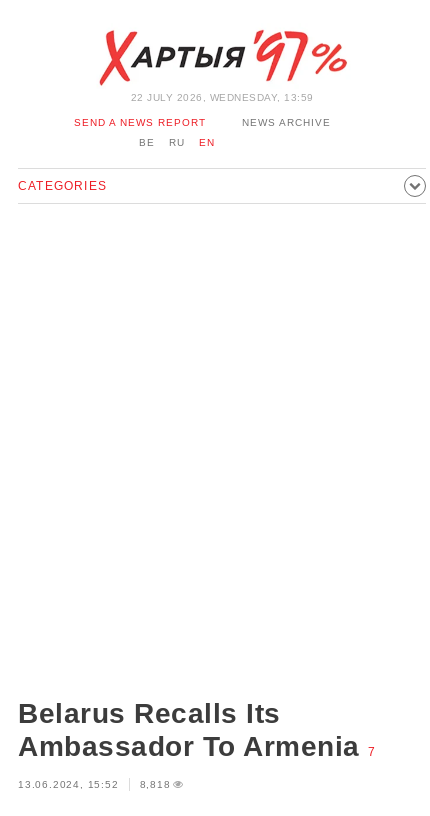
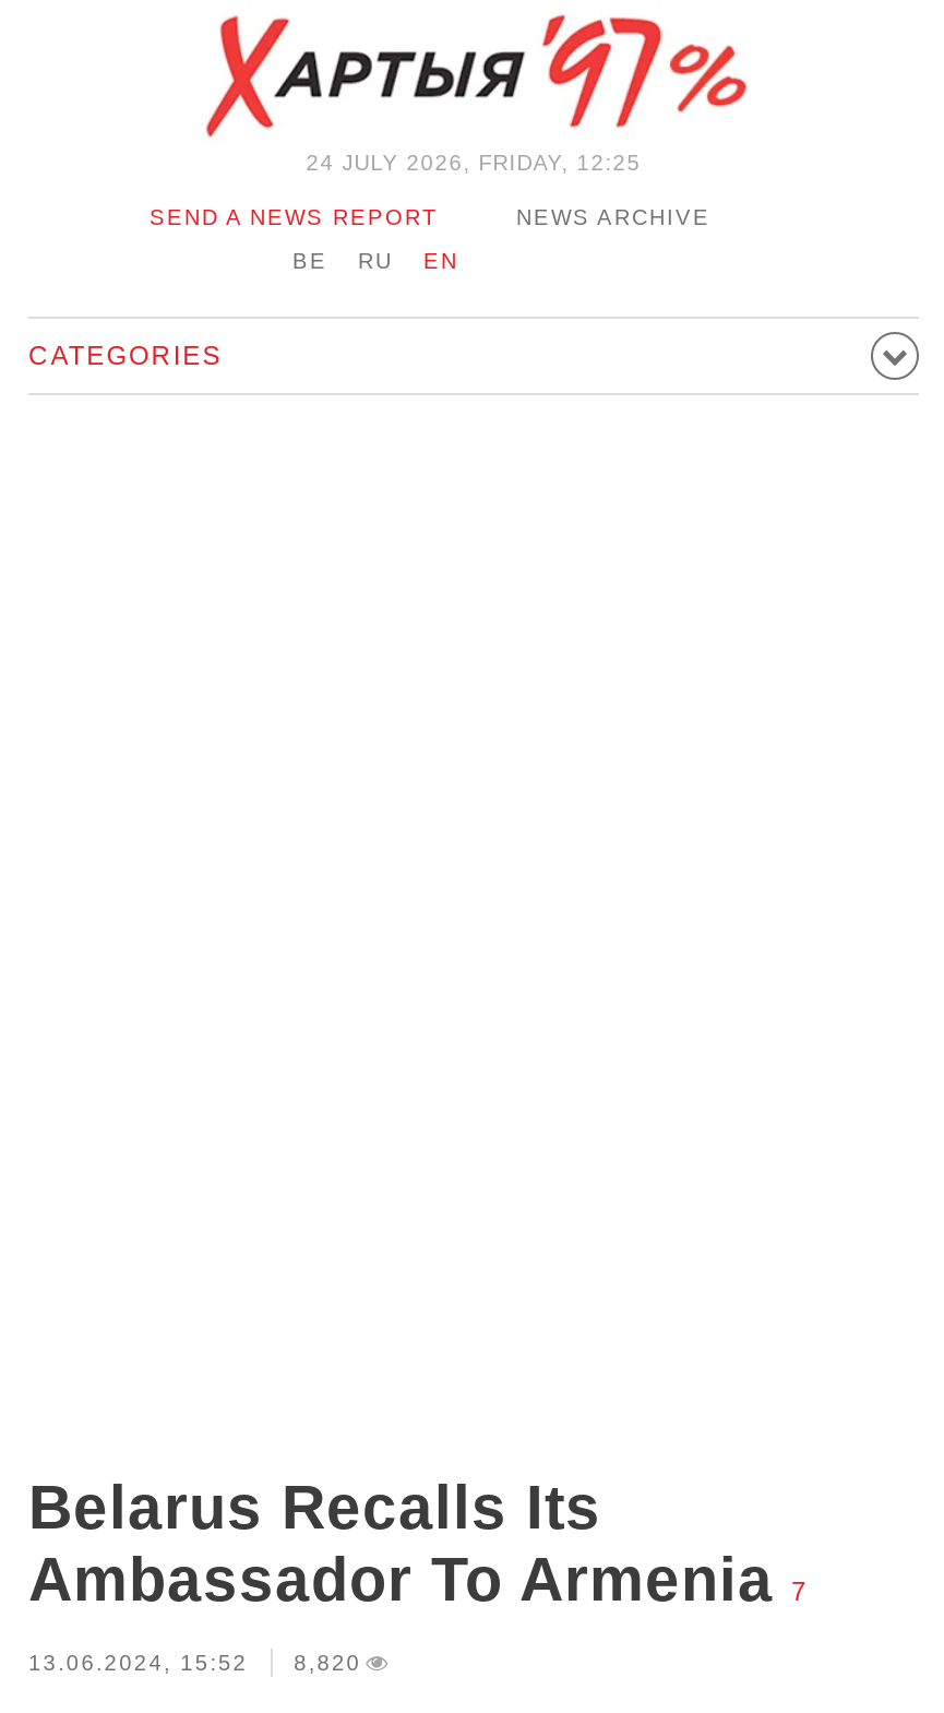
[130,92,313,103] 22 JULY 2026, WEDNESDAY, 13:59 -> [306,151,641,175] 24 JULY 2026, FRIDAY, 12:25
[18,779,171,790] 13.06.2024, 15:52 8,818 -> [28,1651,361,1675] 13.06.2024, 15:52 8,820

